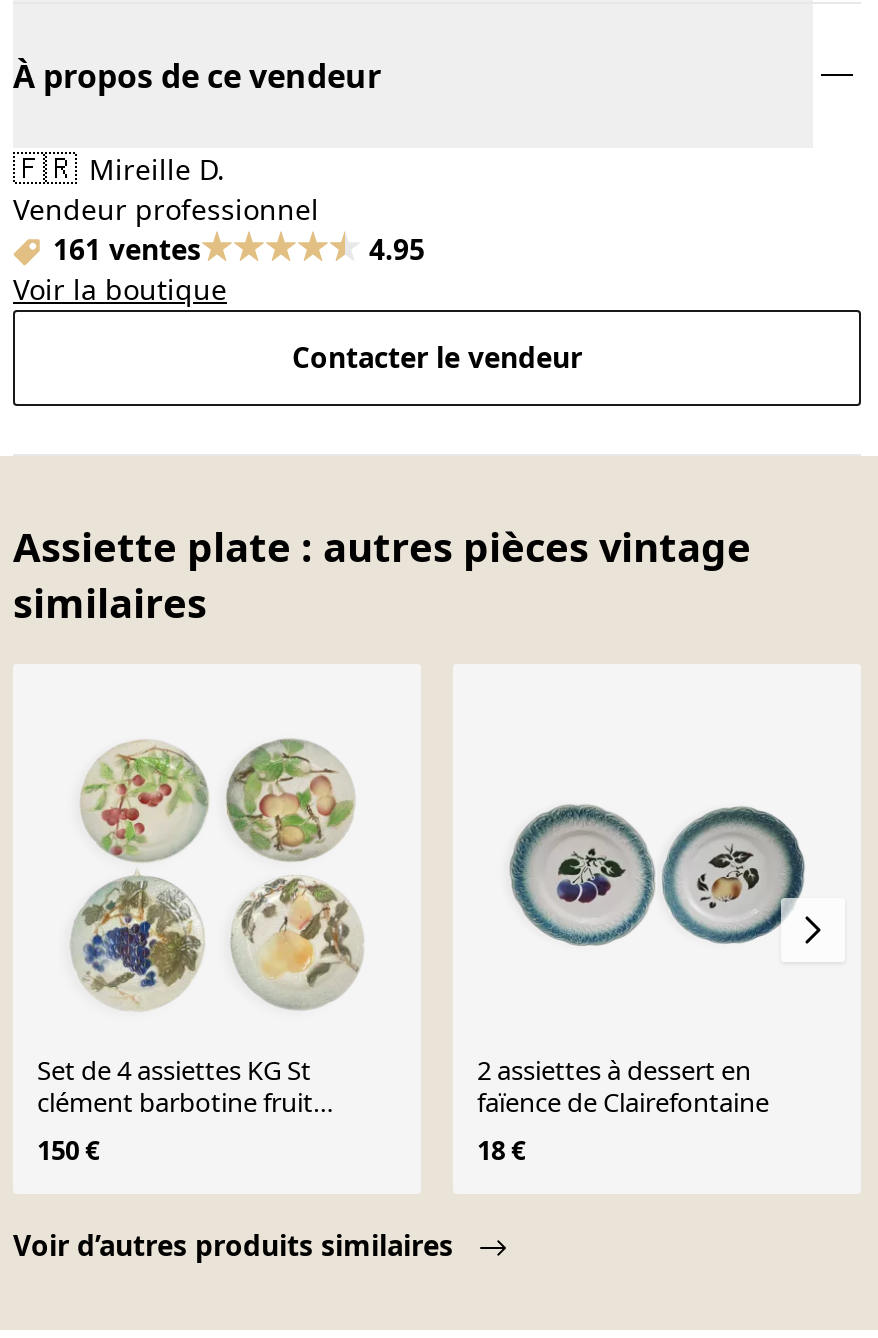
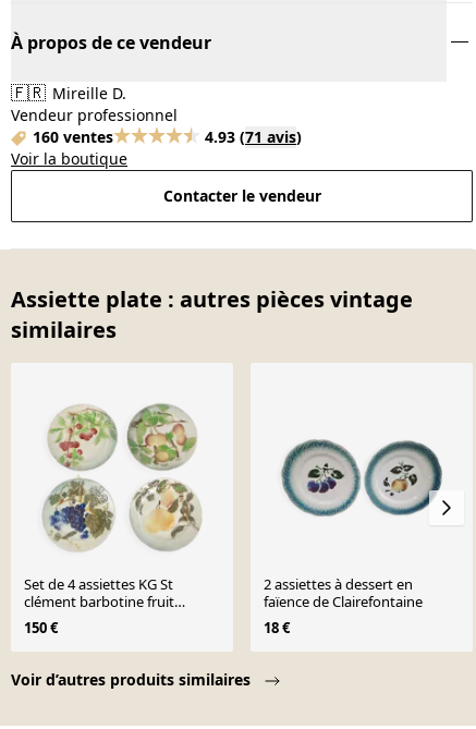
[53,230,425,268] 161 ventes | 4.95 -> [33,126,302,147] 160 ventes | 4.93 (71 avis)

